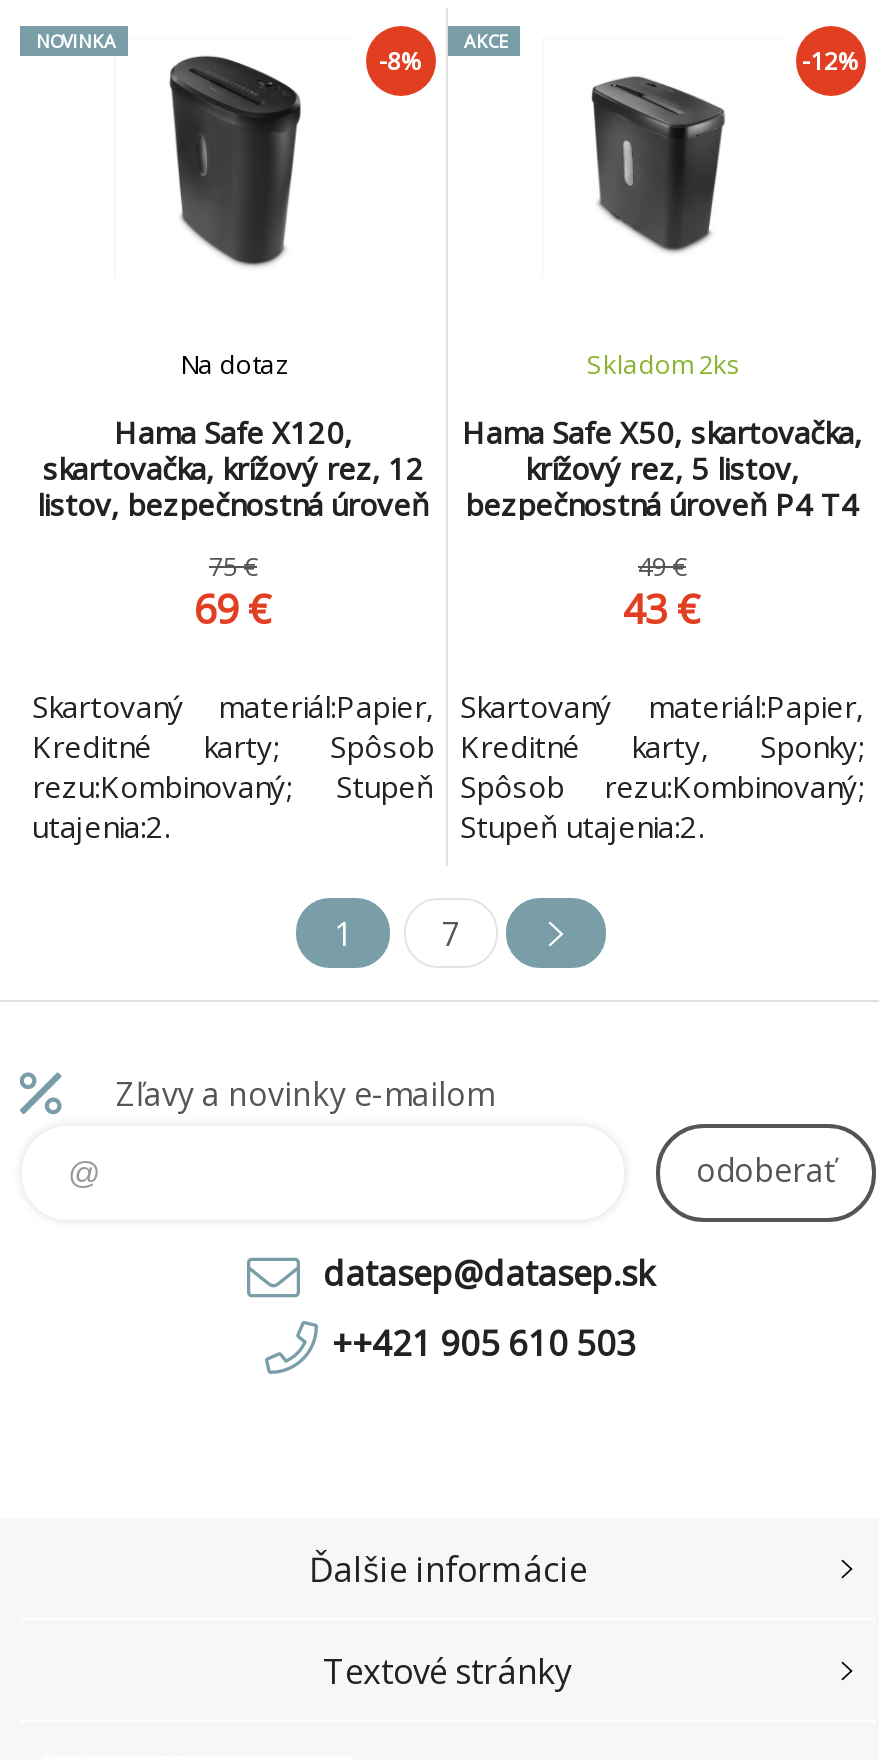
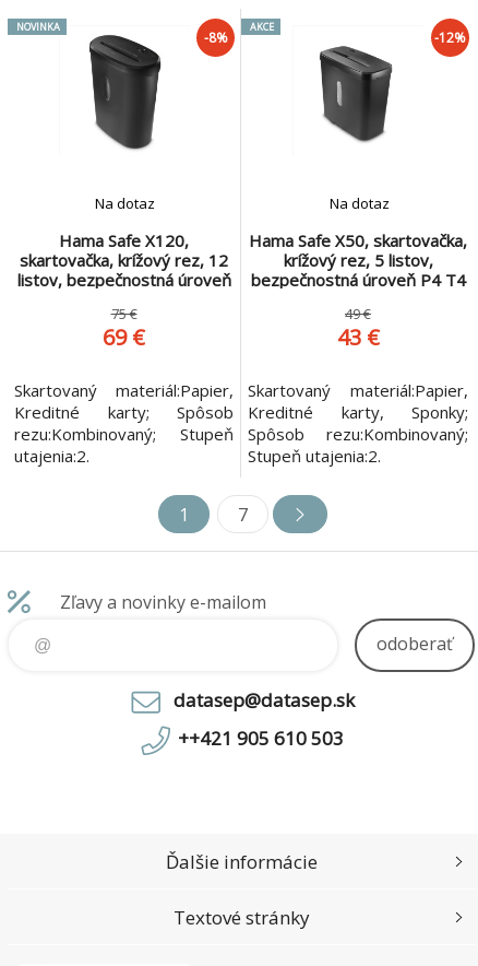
[587,346,741,382] Skladom 2ks -> [329,193,389,213] Na dotaz

